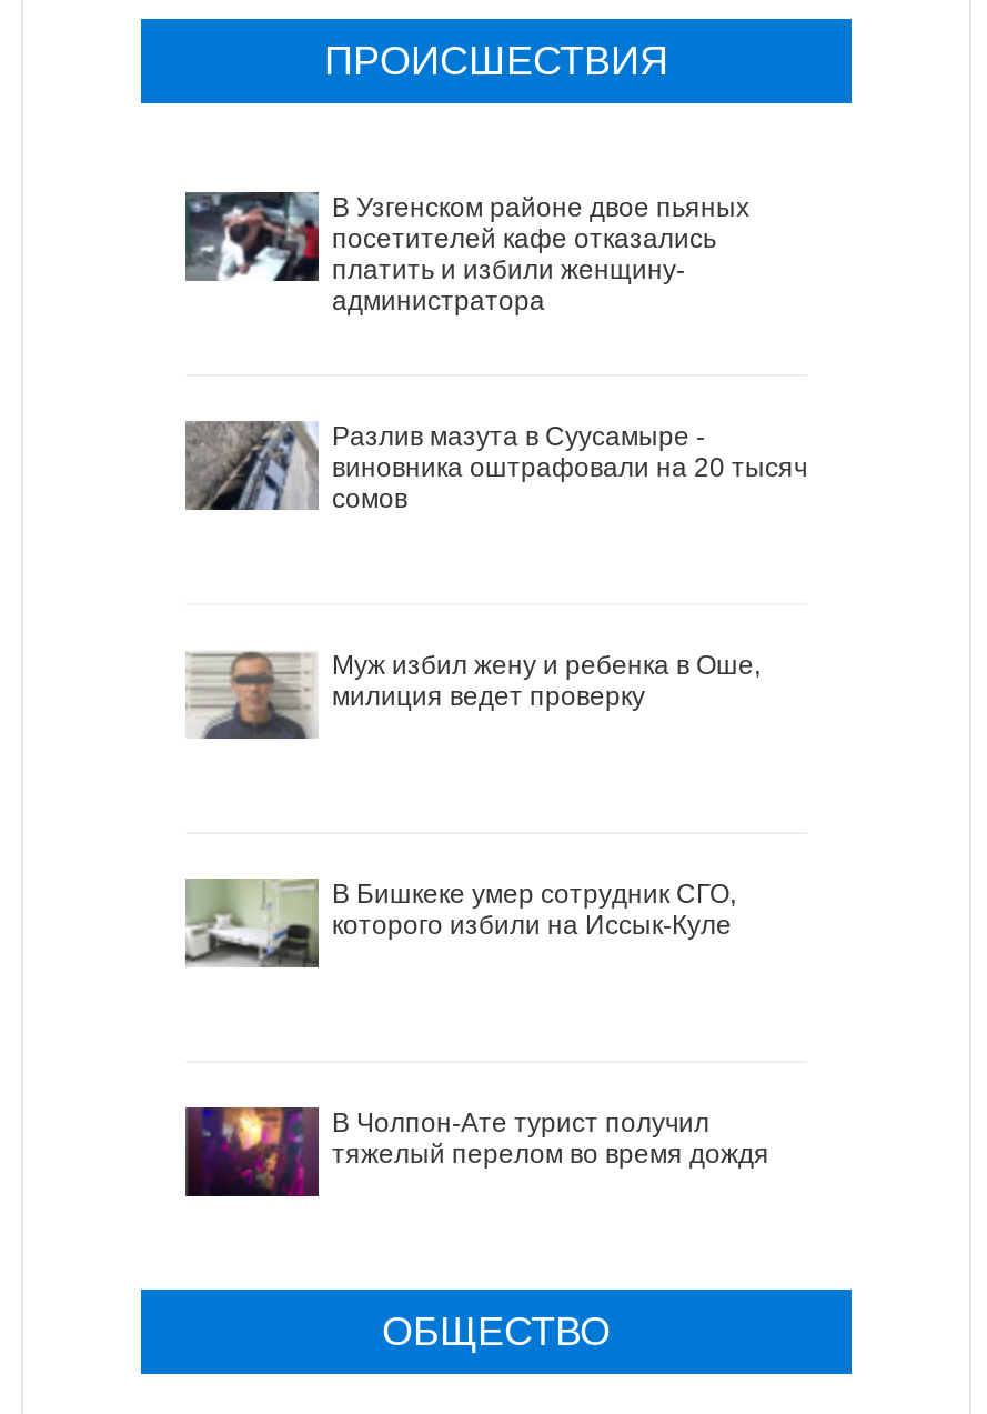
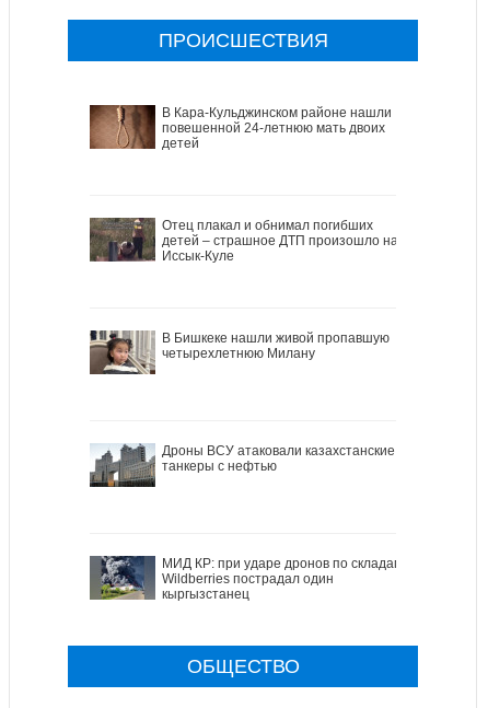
[185,192,749,316] [image] | В Узгенском районе двое пьяных | посетителей кафе отказались | платить и избили женщину- | администратора -> [90,105,392,151] [image] | В Кара-Кульджинском районе нашли | повешенной 24-летнюю мать двоих | детей
[185,421,807,514] [image] | Разлив мазута в Суусамыре - | виновника оштрафовали на 20 тысяч | сомов -> [91,218,398,264] [image] | Отец плакал и обнимал погибших | детей – страшное ДТП произошло на | Иссык-Куле
[185,649,761,739] [image] | Муж избил жену и ребенка в Оше, | милиция ведет проверку -> [89,329,390,375] [image] | В Бишкеке нашли живой пропавшую | четырехлетнюю Милану
[185,878,736,967] [image] | В Бишкеке умер сотрудник СГО, | которого избили на Иссык-Куле -> [90,443,395,488] [image] | Дроны ВСУ атаковали казахстанские | танкеры с нефтью
[188,1105,769,1199] [image] | В Чолпон-Ате турист получил | тяжелый перелом во время дождя -> [90,555,403,602] [image] | МИД КР: при ударе дронов по складам | Wildberries пострадал один | кыргызстанец

